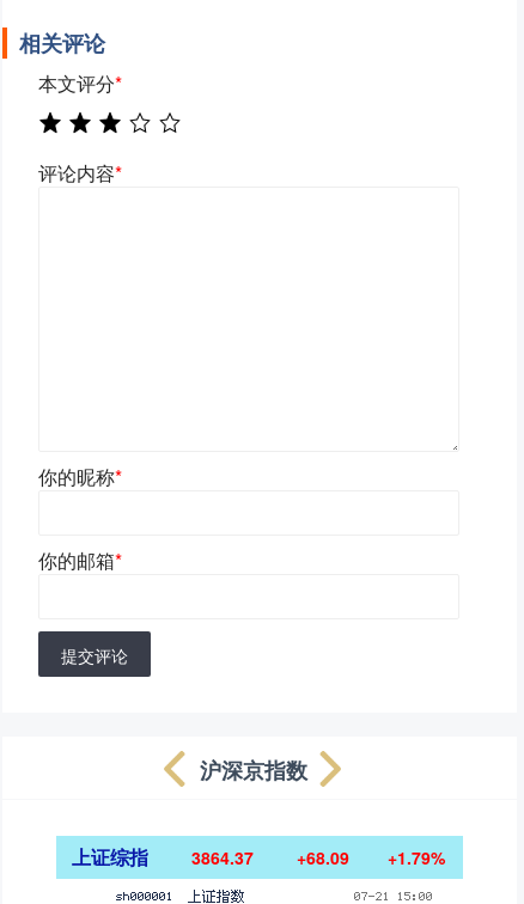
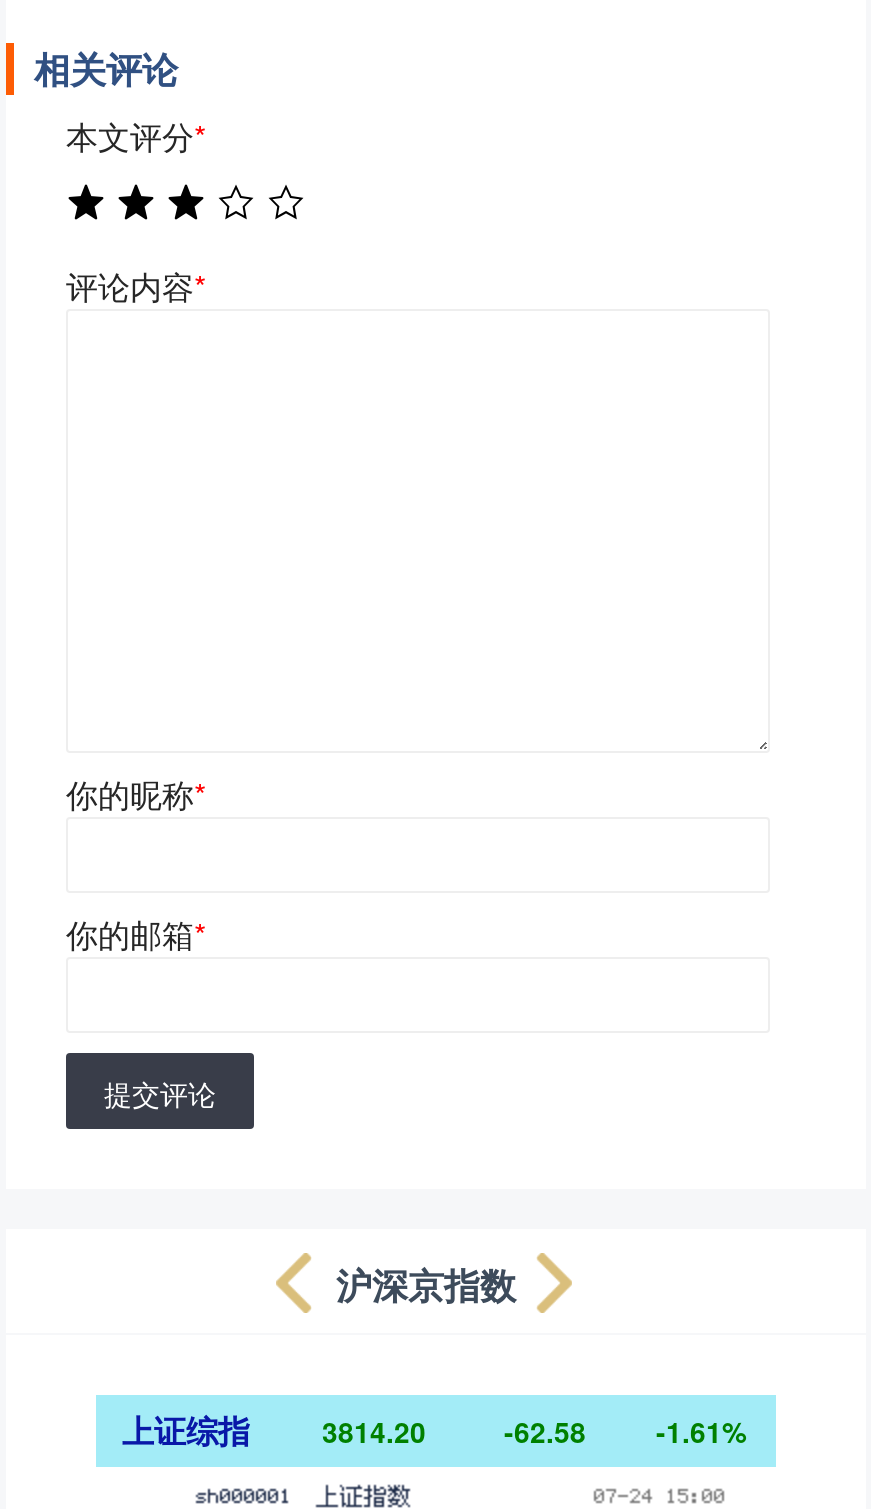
[191,846,254,870] 3864.37 -> [322,1411,426,1451] 3814.20
[297,846,349,870] +68.09 -> [504,1411,586,1451] -62.58
[388,846,445,870] +1.79% -> [656,1411,746,1451] -1.61%

